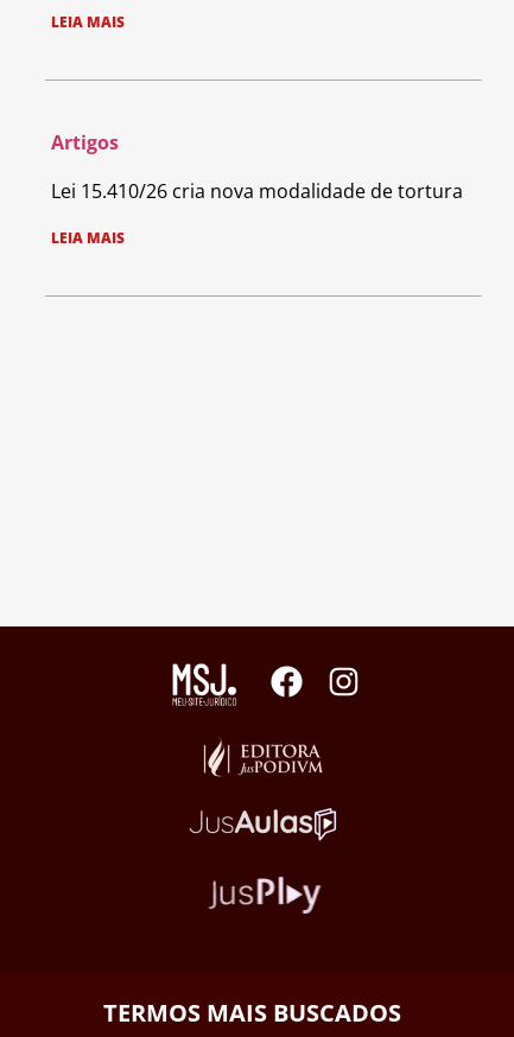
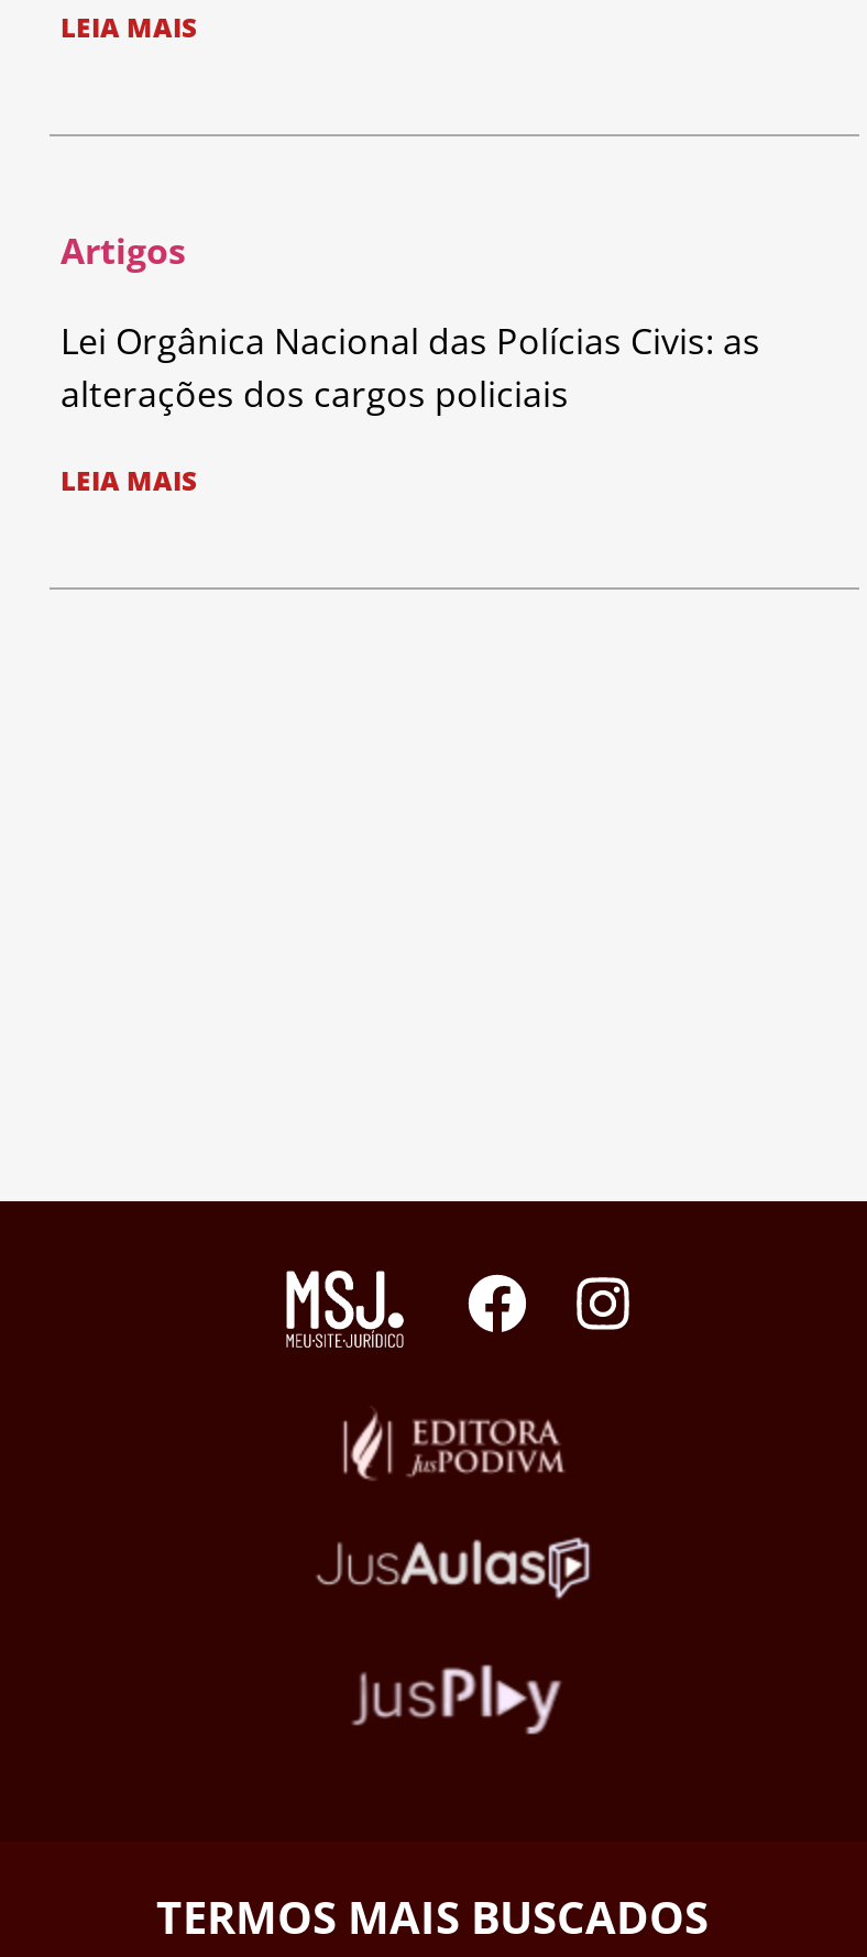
[51,178,463,204] Lei 15.410/26 cria nova modalidade de tortura -> [61,317,760,419] Lei Orgânica Nacional das Polícias Civis: as | alterações dos cargos policiais

